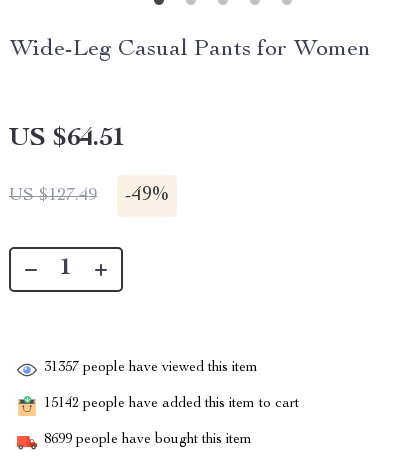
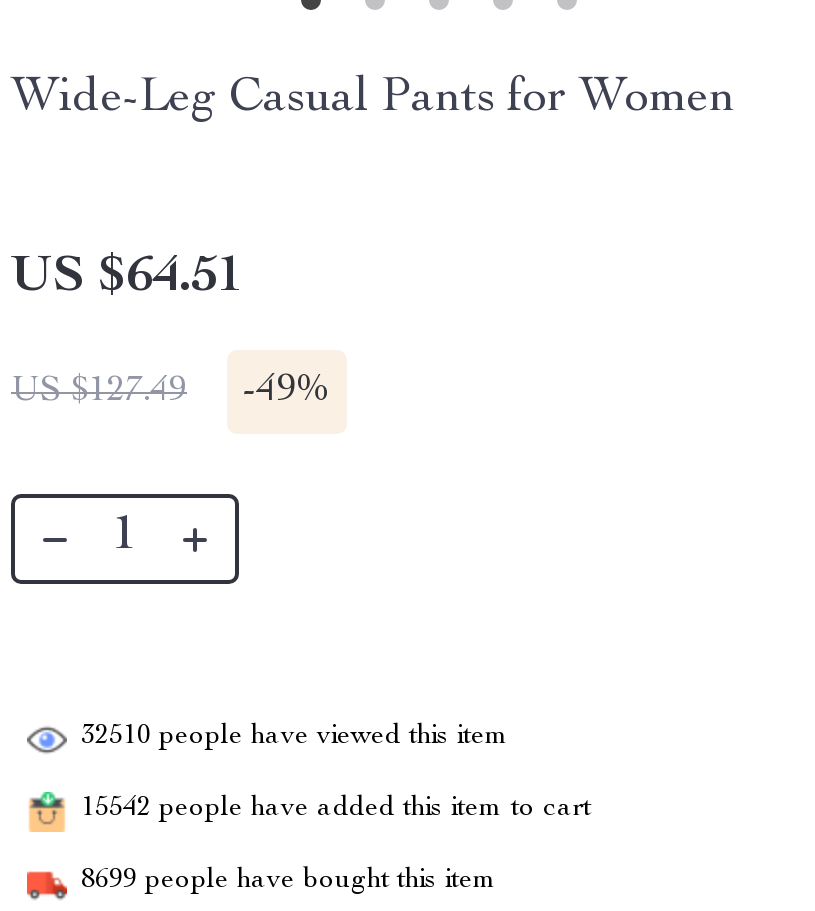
[44,361,258,375] 31357 people have viewed this item -> [81,723,509,751] 32510 people have viewed this item
[44,397,299,411] 15142 people have added this item to cart -> [81,795,591,823] 15542 people have added this item to cart

